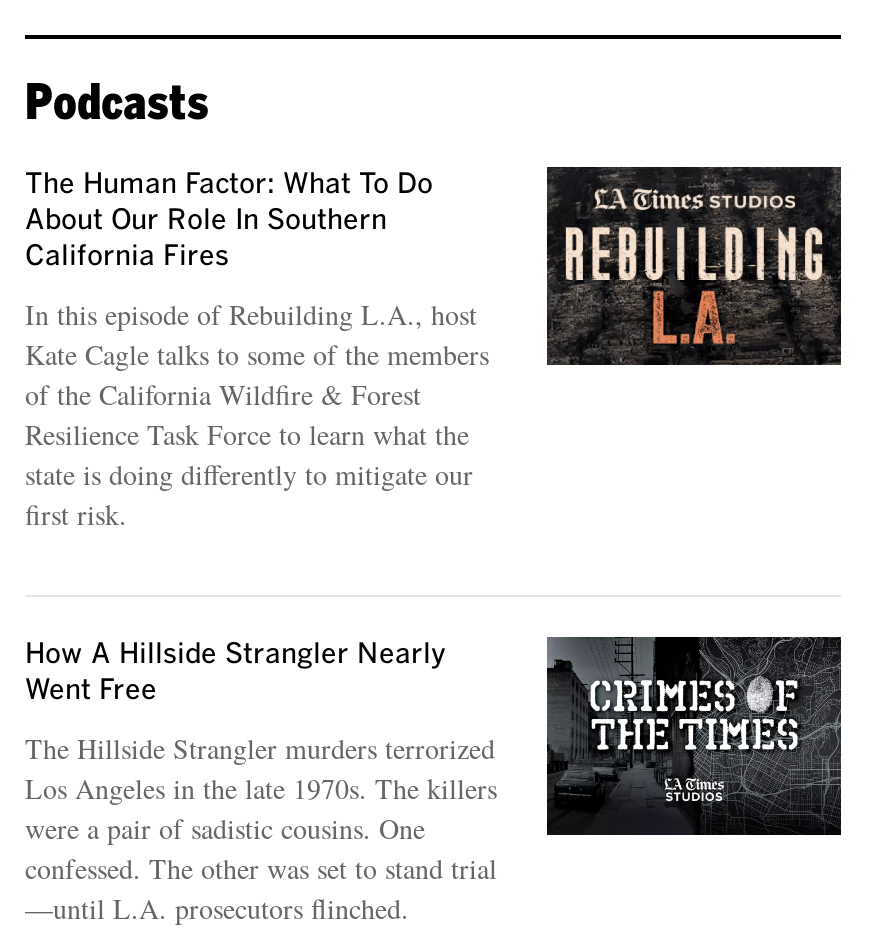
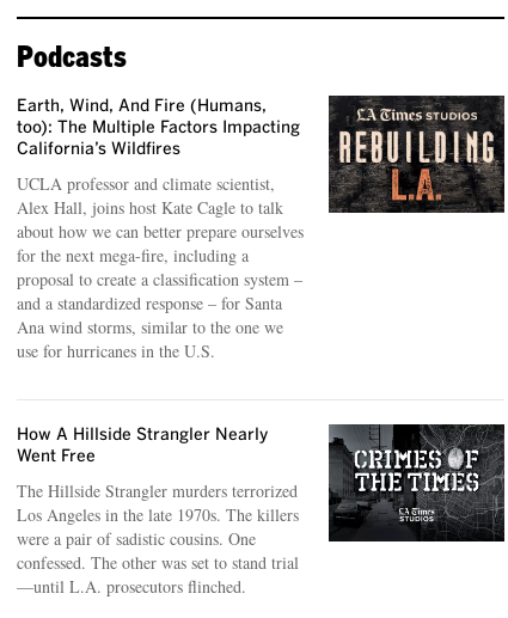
[25,171,433,271] The Human Factor: What To Do | About Our Role In Southern | California Fires -> [17,98,300,158] Earth, Wind, And Fire (Humans, | too): The Multiple Factors Impacting | California’s Wildfires
[25,295,489,533] In this episode of Rebuilding L.A., host | Kate Cagle talks to some of the members | of the California Wildfire & Forest | Resilience Task Force to learn what the | state is doing differently to mitigate our | first risk. -> [17,172,304,362] UCLA professor and climate scientist, | Alex Hall, joins host Kate Cagle to talk | about how we can better prepare ourselves | for the next mega-fire, including a | proposal to create a classification system – | and a standardized response – for Santa | Ana wind storms, similar to the one we | use for hurricanes in the U.S.

